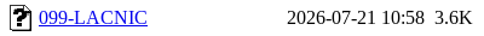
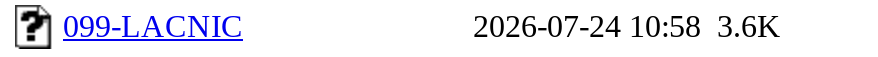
[287,8,473,28] 2026-07-21 10:58 3.6K -> [473,10,781,44] 2026-07-24 10:58 3.6K

